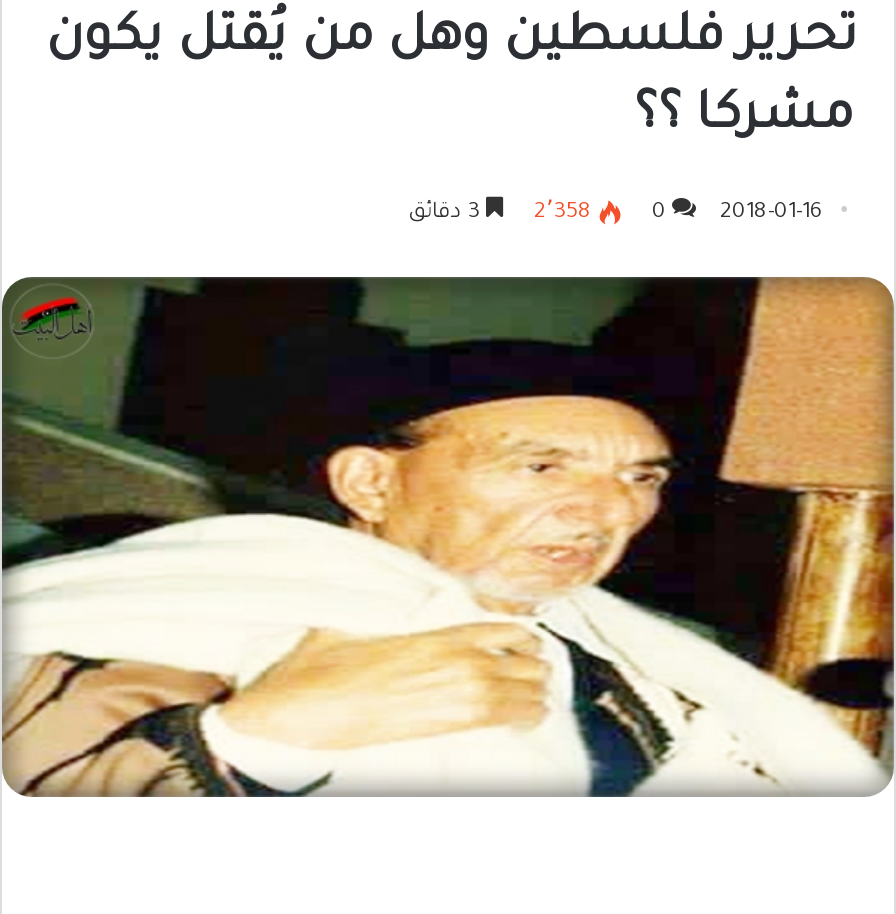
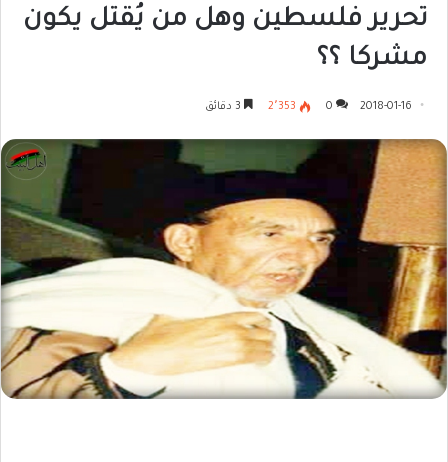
[534,201,592,225] 2٬358 -> [268,101,296,113] 2٬353

